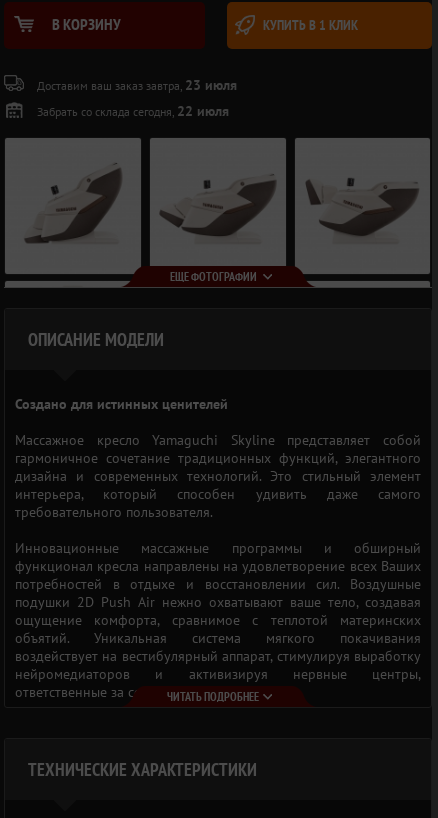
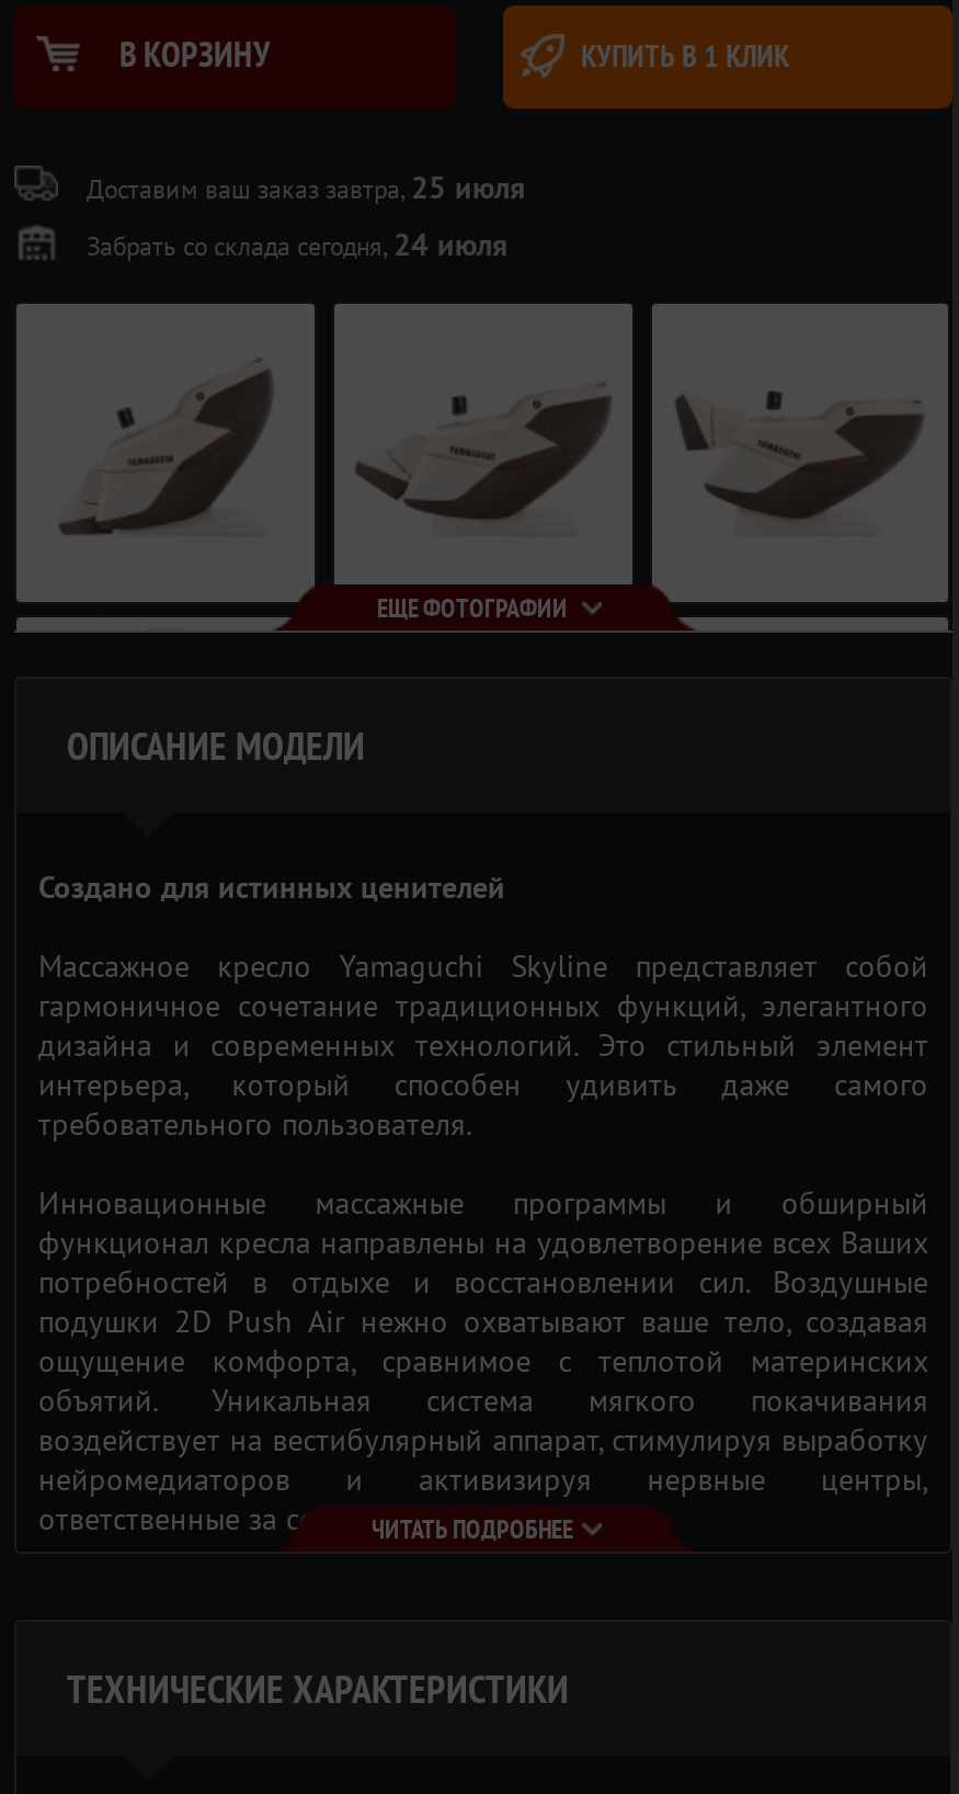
[37,76,237,94] Доставим ваш заказ завтра, 23 июля -> [87,168,525,207] Доставим ваш заказ завтра, 25 июля
[37,102,229,120] Забрать со склада сегодня, 22 июля -> [87,225,507,264] Забрать со склада сегодня, 24 июля

